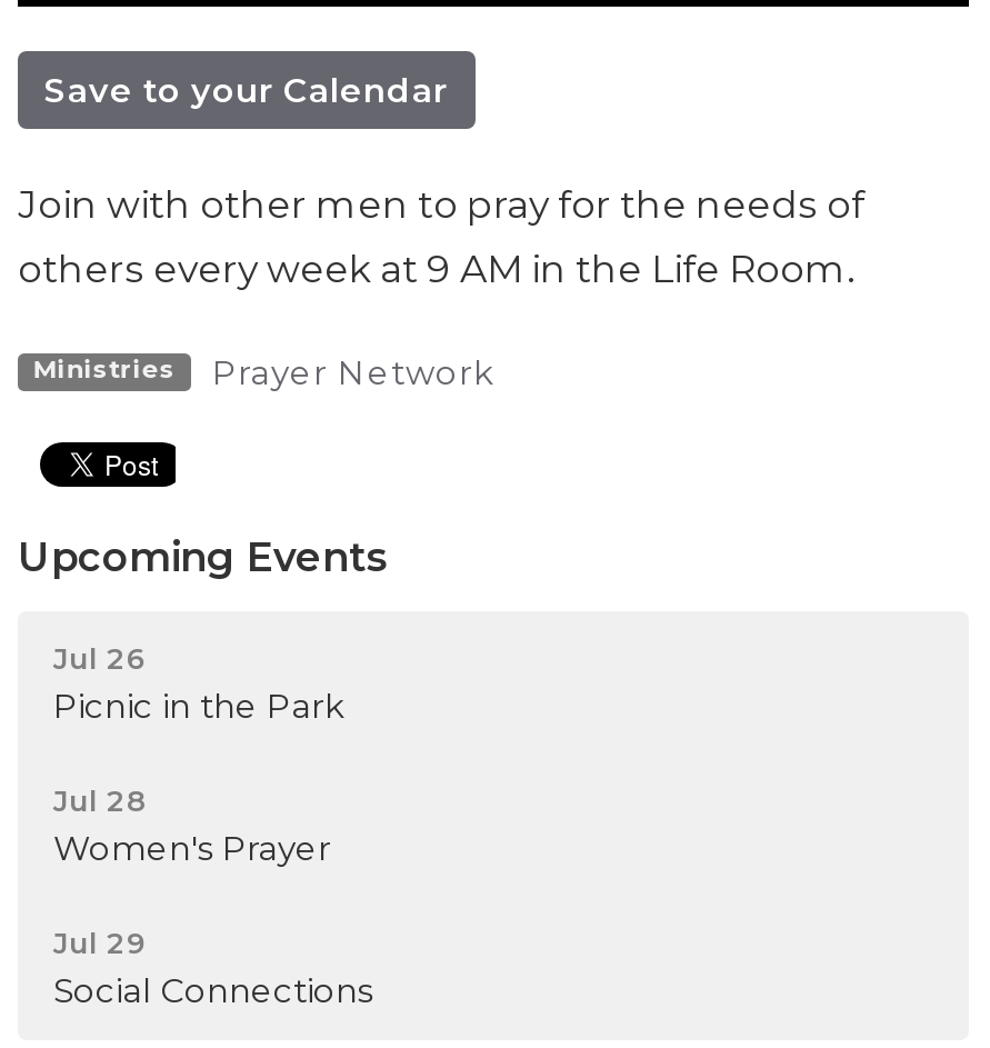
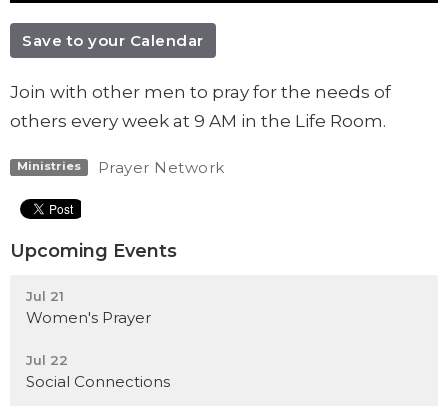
[53,641,344,818] Jul 26 | Picnic in the Park | Jul 28 -> [26,288,64,304] Jul 21
[53,925,147,961] Jul 29 -> [26,352,68,368] Jul 22

